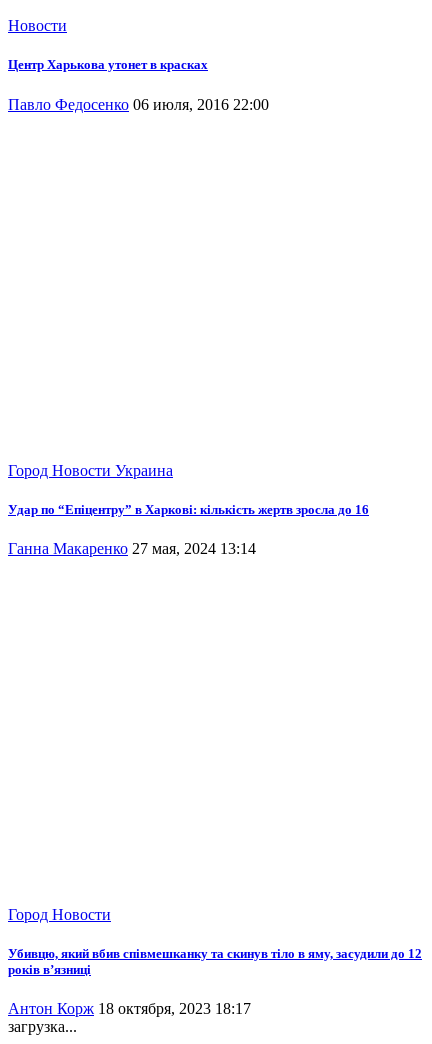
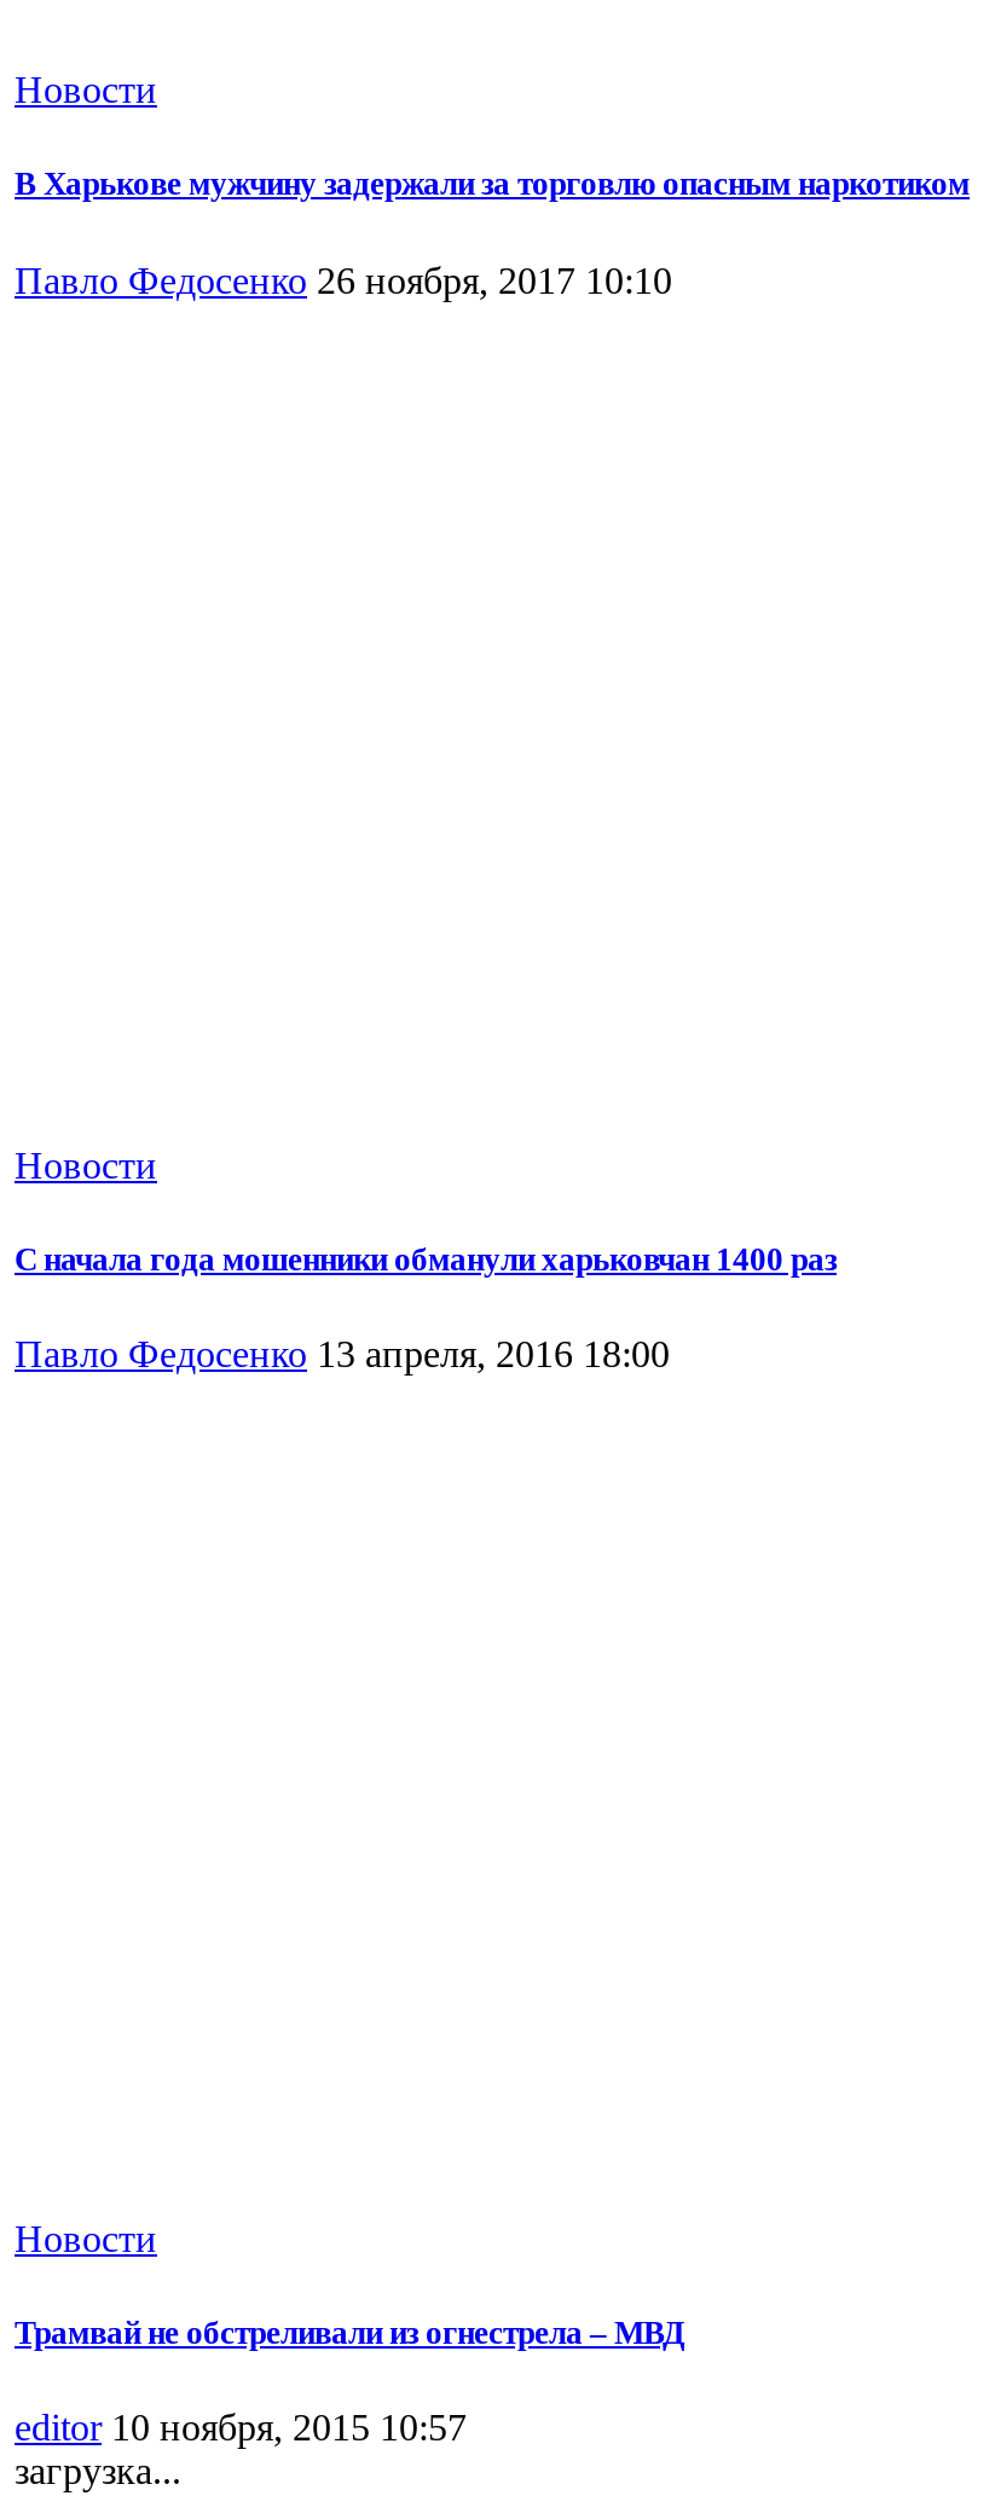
[8,57,208,72] Центр Харькова утонет в красках -> [15,167,970,203] В Харькове мужчину задержали за торговлю опасным наркотиком
[8,95,269,112] Павло Федосенко 06 июля, 2016 22:00 -> [15,259,672,300] Павло Федосенко 26 ноября, 2017 10:10
[8,461,173,478] Город Новости Украина -> [15,1143,157,1185] Новости
[8,502,369,517] Удар по “Епіцентру” в Харкові: кількість жертв зросла до 16 -> [15,1241,837,1277] С начала года мошенники обманули харьковчан 1400 раз
[8,540,256,557] Ганна Макаренко 27 мая, 2024 13:14 -> [15,1333,670,1374] Павло Федосенко 13 апреля, 2016 18:00
[8,906,111,923] Город Новости -> [15,2218,157,2259] Новости
[8,946,422,977] Убивцю, який вбив співмешканку та скинув тіло в яму, засудили до 12 | років в’язниці -> [15,2315,684,2351] Трамвай не обстреливали из огнестрела – МВД
[8,1000,251,1017] Антон Корж 18 октября, 2023 18:17 -> [15,2407,467,2448] editor 10 ноября, 2015 10:57

